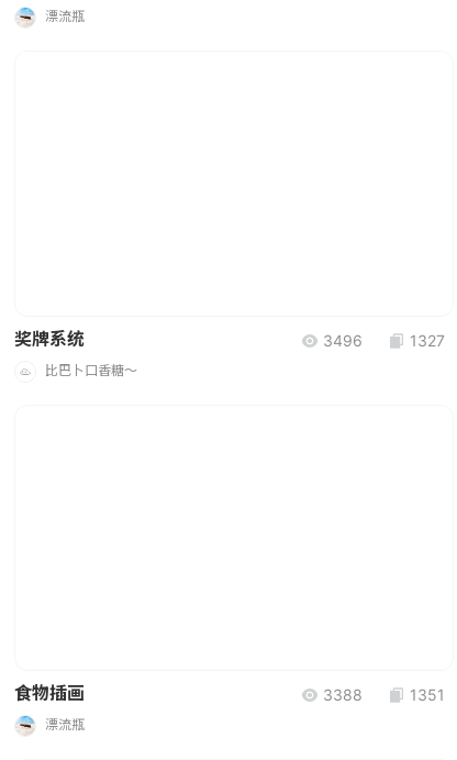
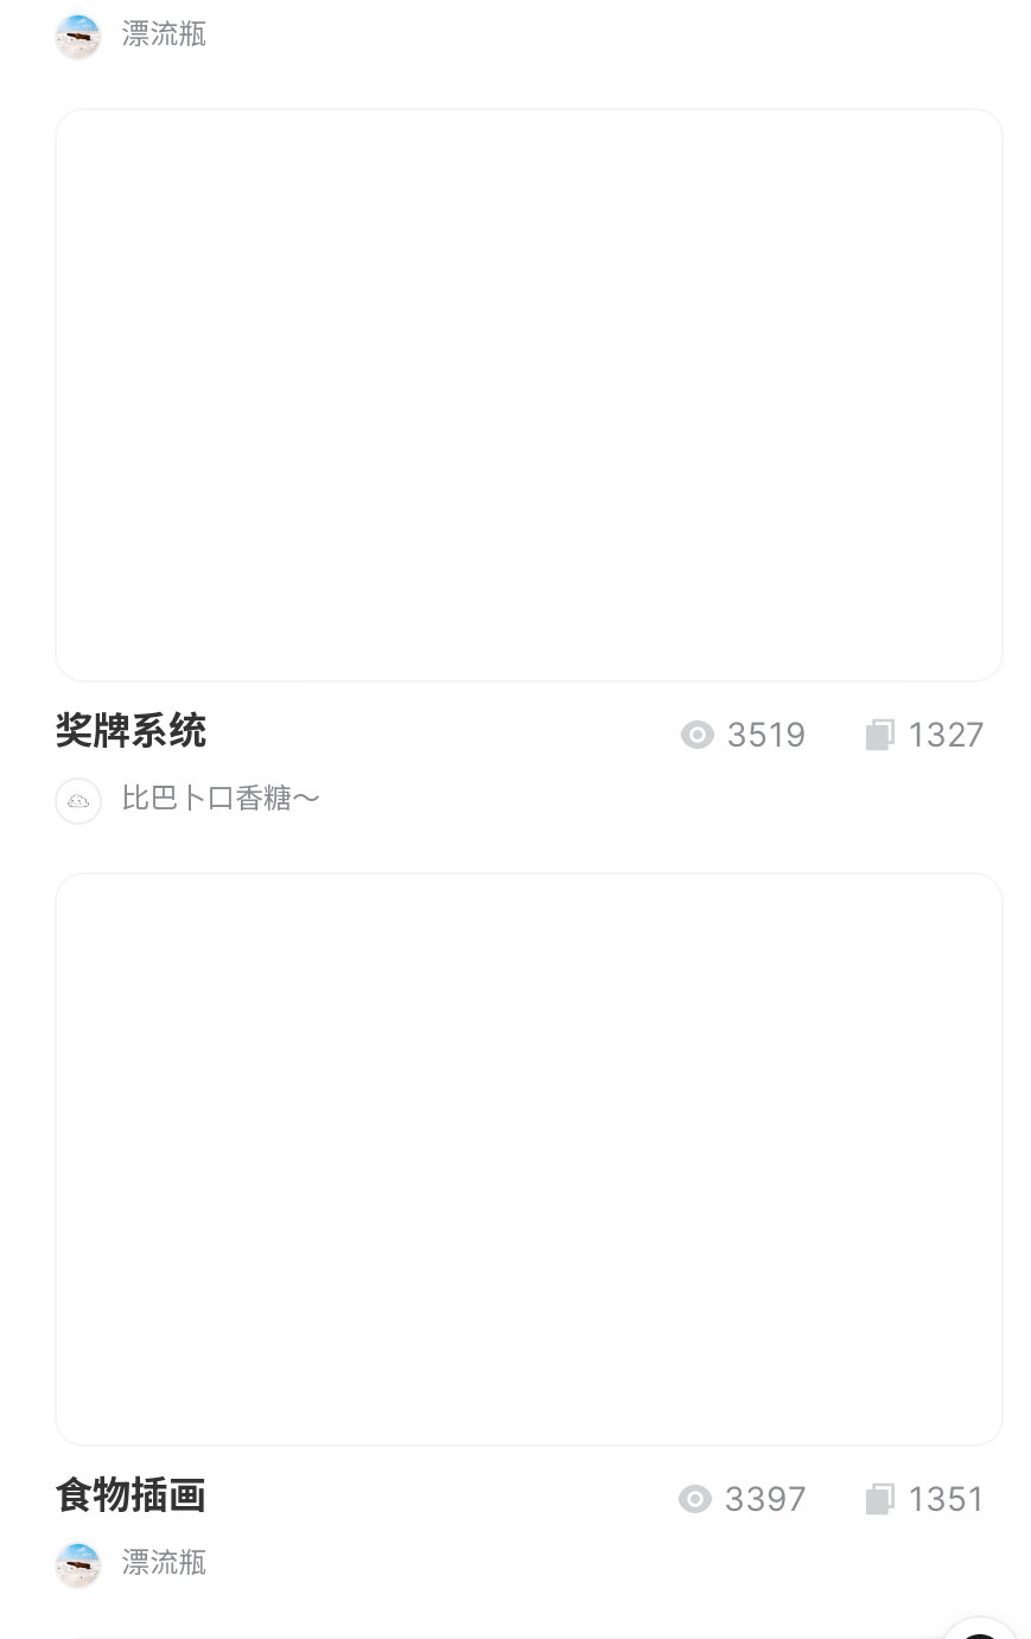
[323,331,363,350] 3496 -> [726,714,807,754] 3519
[323,685,363,704] 3388 -> [724,1478,807,1518] 3397

